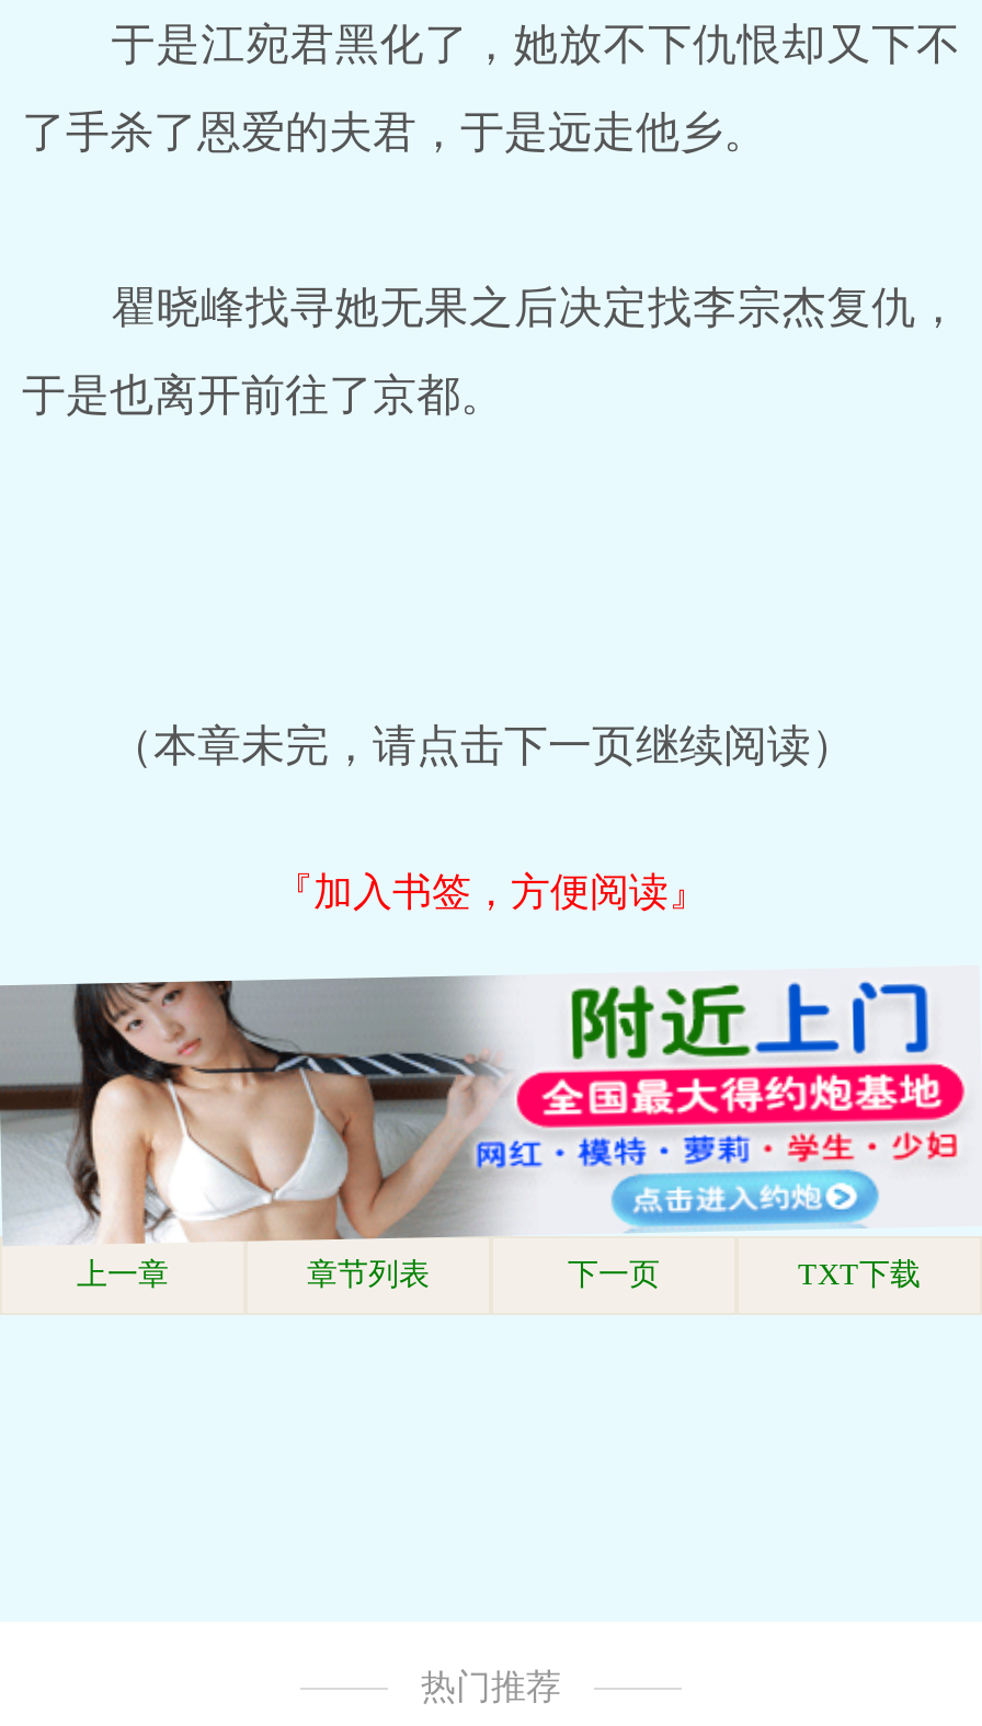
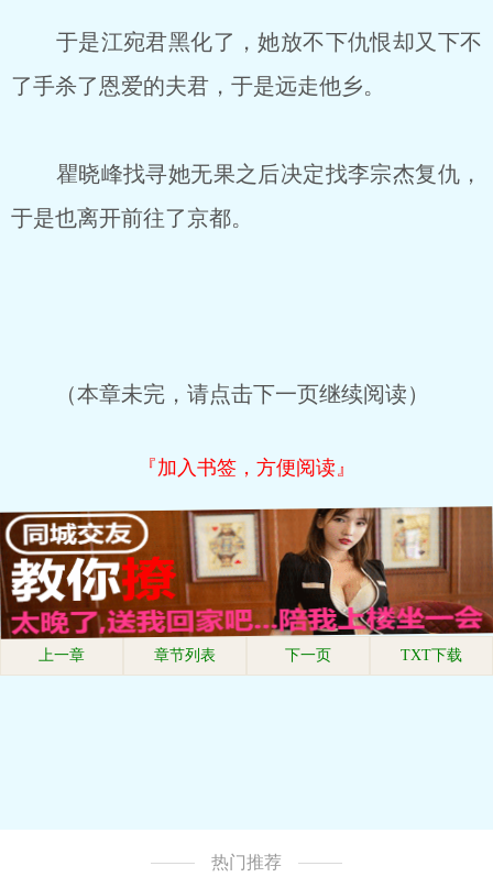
[7,975,975,1245] [image] -> [3,505,490,640] [image]

